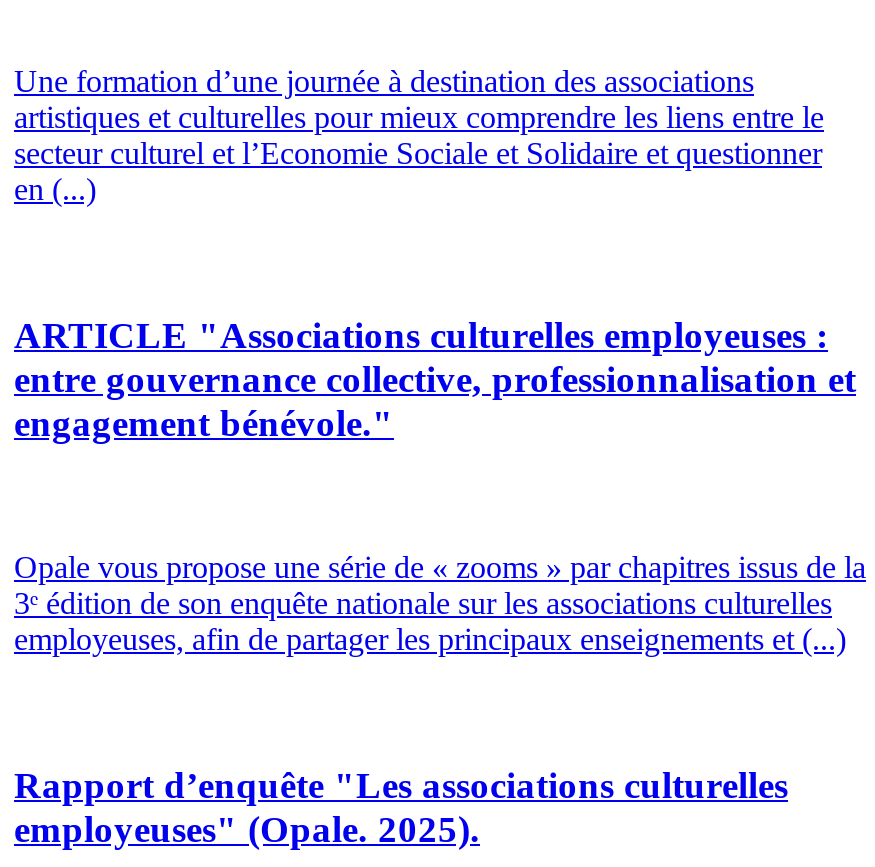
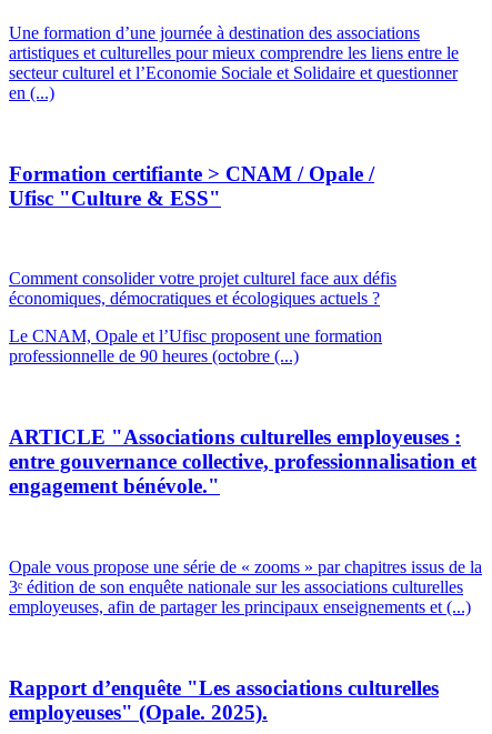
none -> [9,162,374,210] Formation certifiante > CNAM / Opale / | Ufisc "Culture & ESS"
none -> [9,269,396,366] Comment consolider votre projet culturel face aux défis | économiques, démocratiques et écologiques actuels ? | Le CNAM, Opale et l’Ufisc proposent une formation | professionnelle de 90 heures (octobre (...)

